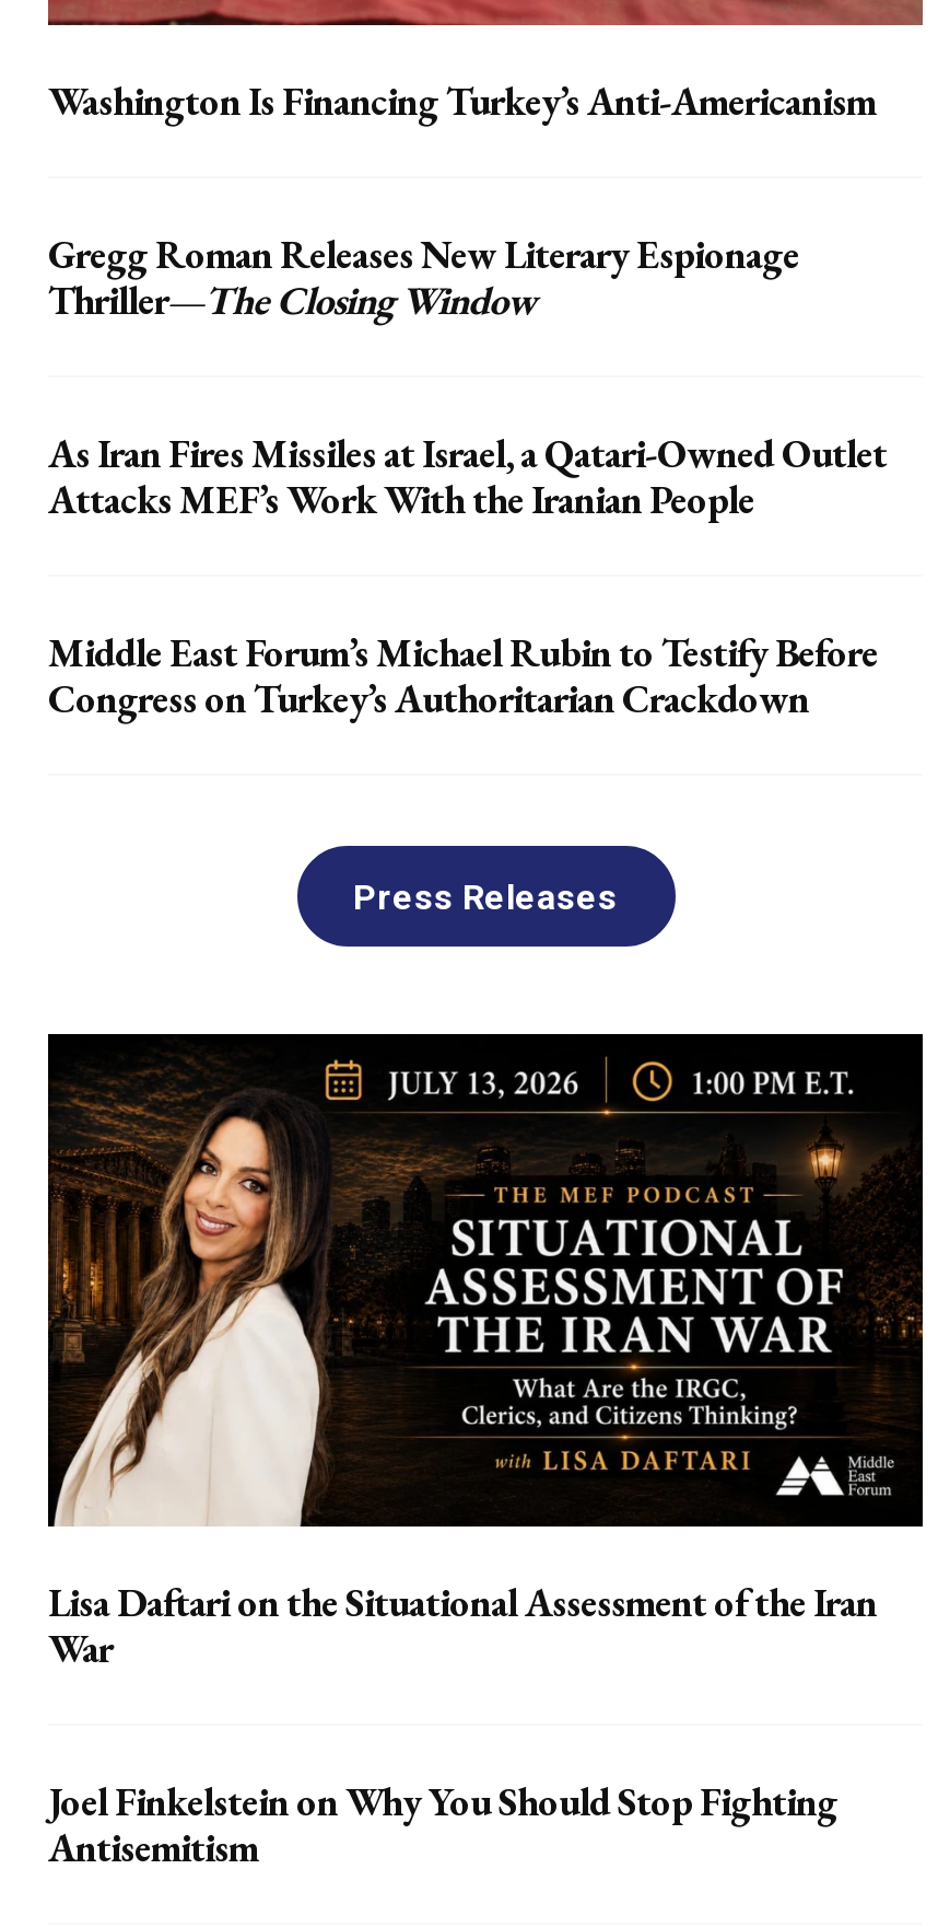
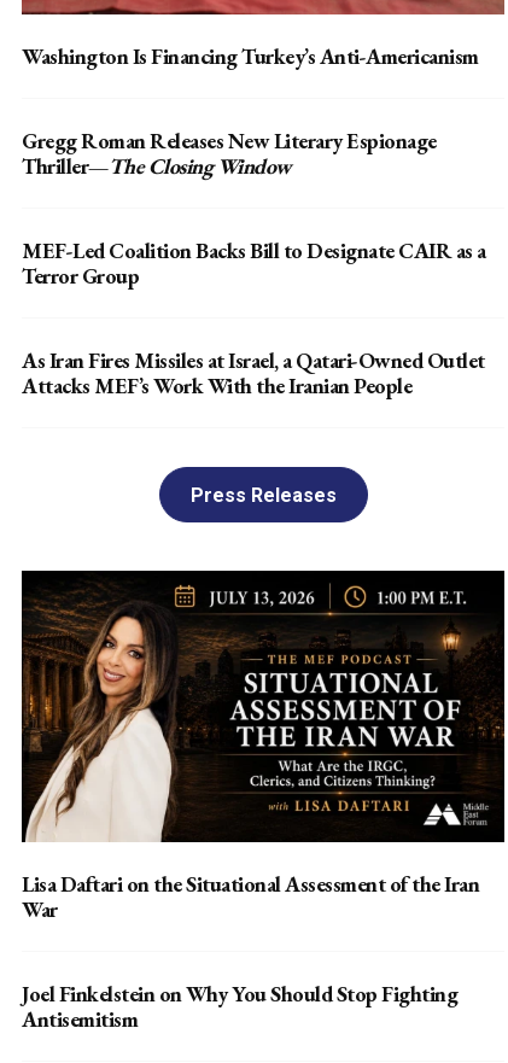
none -> [22,236,486,289] MEF-Led Coalition Backs Bill to Designate CAIR as a | Terror Group
moved [48,429,887,525] -> [22,346,484,399]: As Iran Fires Missiles at Israel, a Qatari-Owned Outlet | Attacks MEF’s Work With the Iranian People
[48,628,878,724] Middle East Forum’s Michael Rubin to Testify Before | Congress on Turkey’s Authoritarian Crackdown -> none

